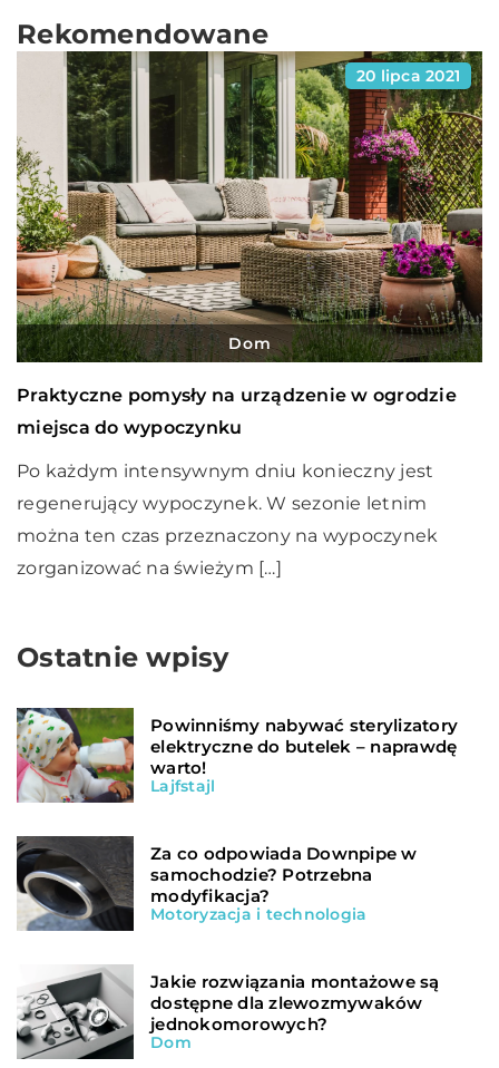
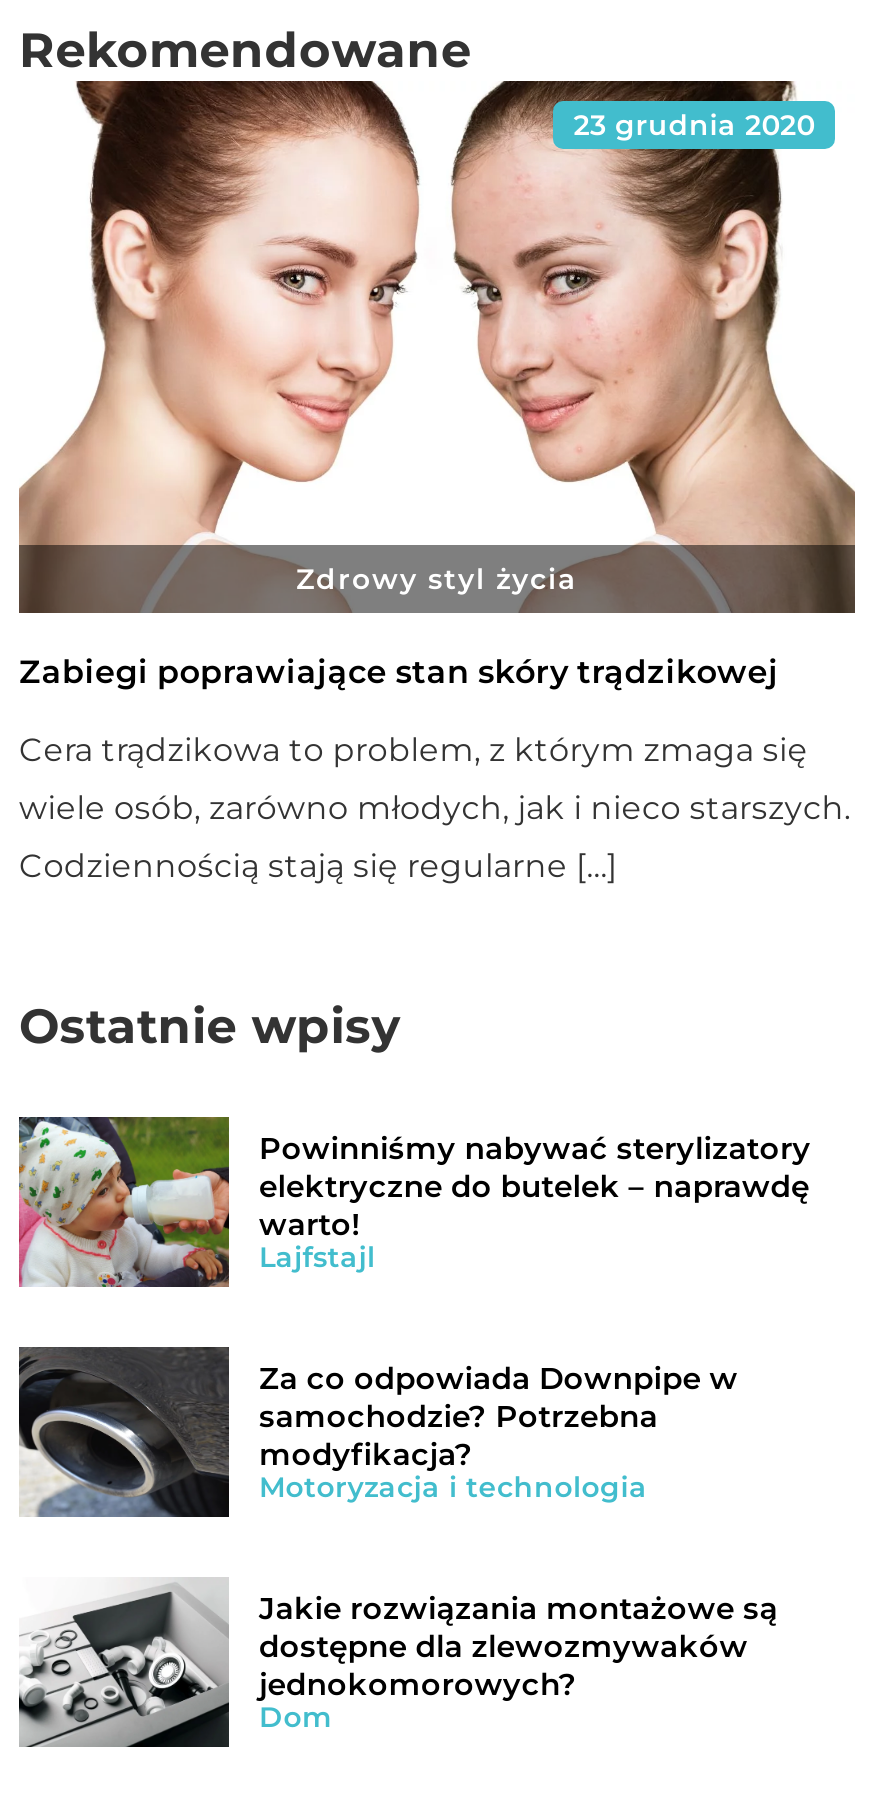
[16,50,483,363] [image] | 20 lipca 2021 -> [19,79,857,615] [image] | 23 grudnia 2020
[17,333,456,578] Dom | Praktyczne pomysły na urządzenie w ogrodzie | miejsca do wypoczynku | Po każdym intensywnym dniu konieczny jest | regenerujący wypoczynek. W sezonie letnim | można ten czas przeznaczony na wypoczynek | zorganizować na świeżym […] -> [19,561,851,885] Zdrowy styl życia | Zabiegi poprawiające stan skóry trądzikowej | Cera trądzikowa to problem, z którym zmaga się | wiele osób, zarówno młodych, jak i nieco starszych. | Codziennością stają się regularne […]

